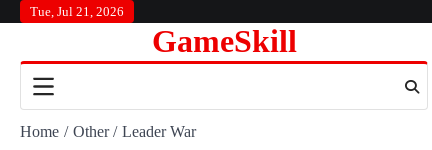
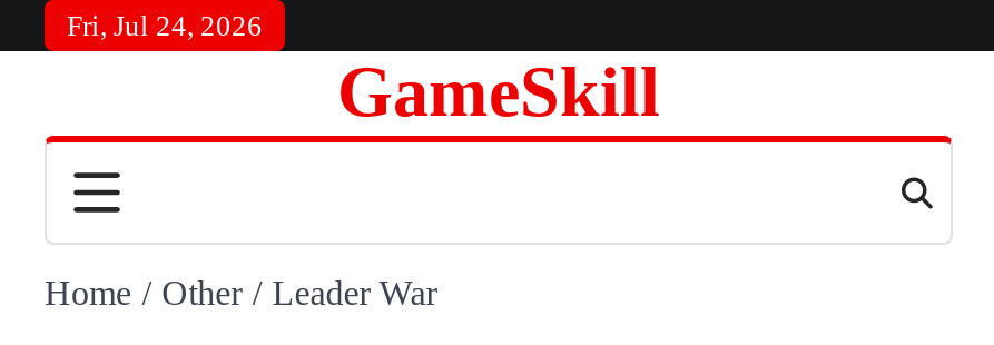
[30,4,124,19] Tue, Jul 21, 2026 -> [67,9,263,42] Fri, Jul 24, 2026

